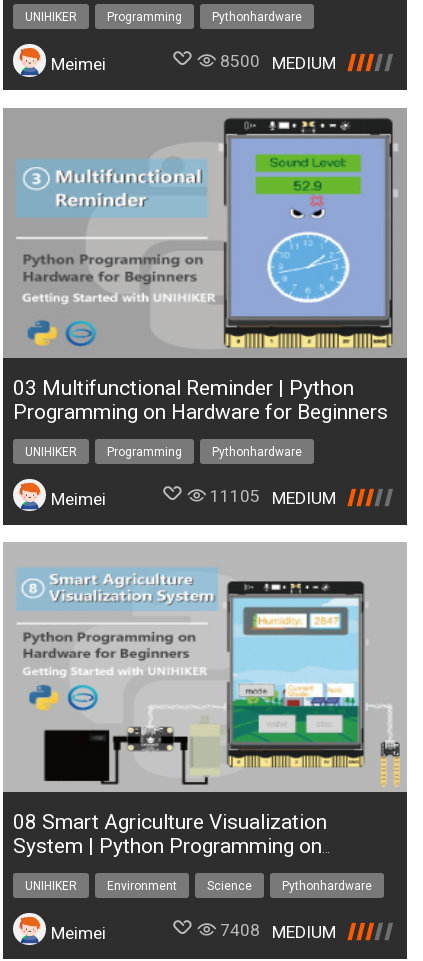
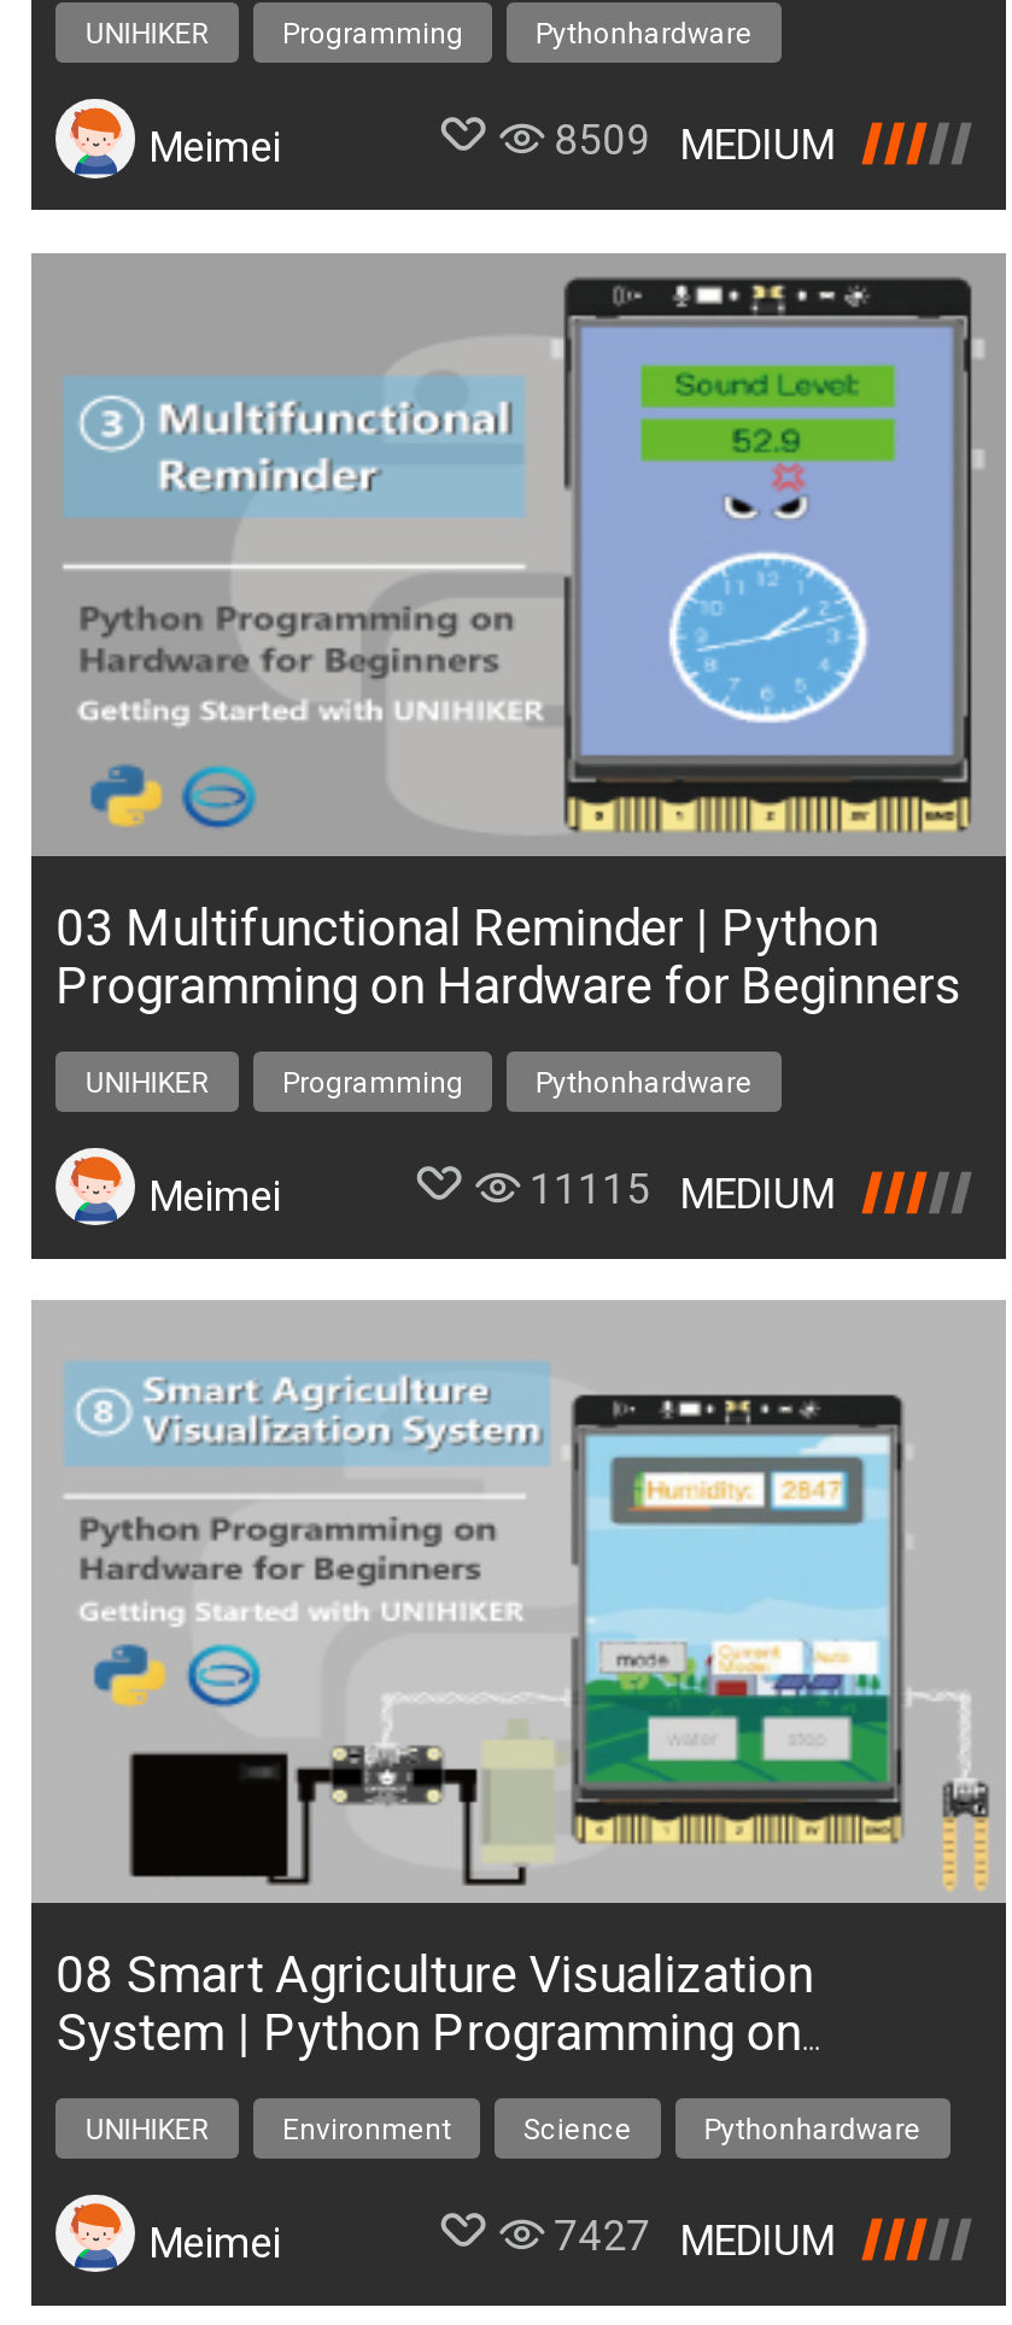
[220,51,336,73] 8500 MEDIUM -> [554,117,834,170] 8509 MEDIUM
[210,486,336,508] 11105 MEDIUM -> [530,1164,834,1217] 11115 MEDIUM
[220,920,336,942] 7408 MEDIUM -> [554,2211,834,2264] 7427 MEDIUM

